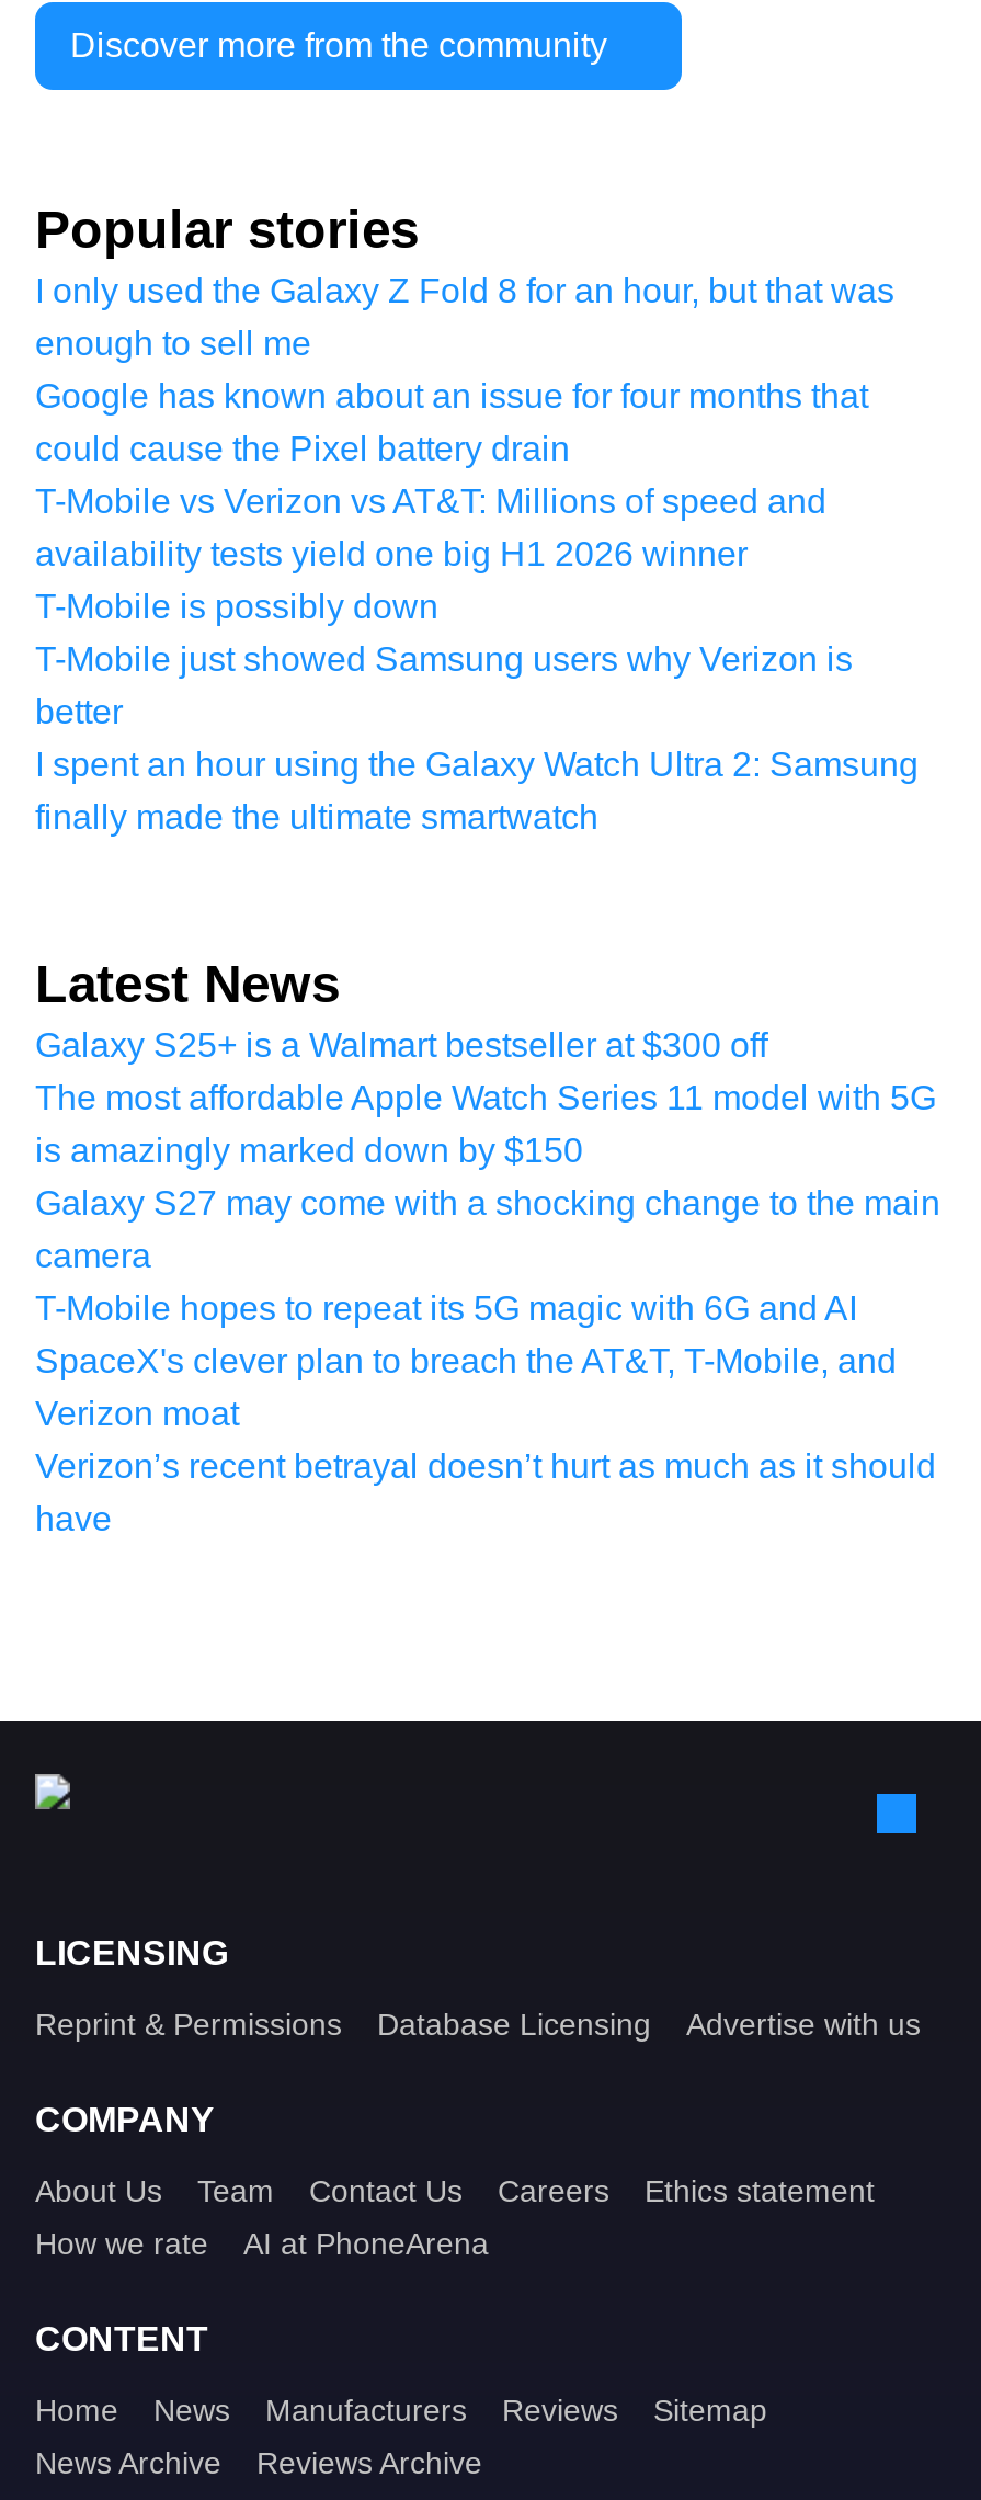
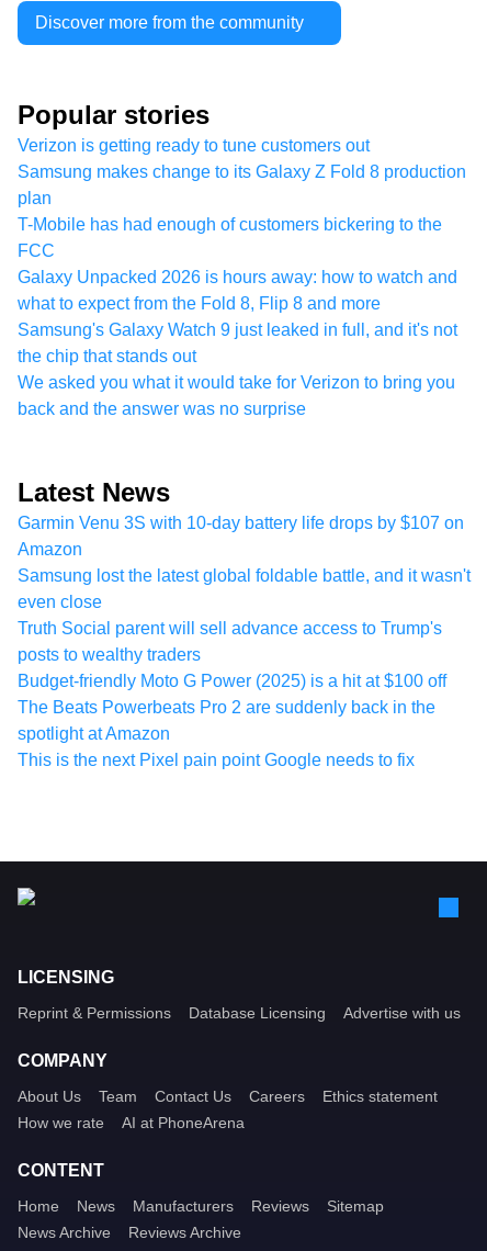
[35,272,919,835] I only used the Galaxy Z Fold 8 for an hour, but that was | enough to sell me | Google has known about an issue for four months that | could cause the Pixel battery drain | T-Mobile vs Verizon vs AT&T: Millions of speed and | availability tests yield one big H1 2026 winner | T-Mobile is possibly down | T-Mobile just showed Samsung users why Verizon is | better | I spent an hour using the Galaxy Watch Ultra 2: Samsung | finally made the ultimate smartwatch -> [18,136,466,418] Verizon is getting ready to tune customers out | Samsung makes change to its Galaxy Z Fold 8 production | plan | T-Mobile has had enough of customers bickering to the | FCC | Galaxy Unpacked 2026 is hours away: how to watch and | what to expect from the Fold 8, Flip 8 and more | Samsung's Galaxy Watch 9 just leaked in full, and it's not | the chip that stands out | We asked you what it would take for Verizon to bring you | back and the answer was no surprise
[35,1026,940,1537] Galaxy S25+ is a Walmart bestseller at $300 off | The most affordable Apple Watch Series 11 model with 5G | is amazingly marked down by $150 | Galaxy S27 may come with a shocking change to the main | camera | T-Mobile hopes to repeat its 5G magic with 6G and AI | SpaceX's clever plan to breach the AT&T, T-Mobile, and | Verizon moat | Verizon’s recent betrayal doesn’t hurt as much as it should | have -> [18,513,471,769] Garmin Venu 3S with 10-day battery life drops by $107 on | Amazon | Samsung lost the latest global foldable battle, and it wasn't | even close | Truth Social parent will sell advance access to Trump's | posts to wealthy traders | Budget-friendly Moto G Power (2025) is a hit at $100 off | The Beats Powerbeats Pro 2 are suddenly back in the | spotlight at Amazon | This is the next Pixel pain point Google needs to fix

